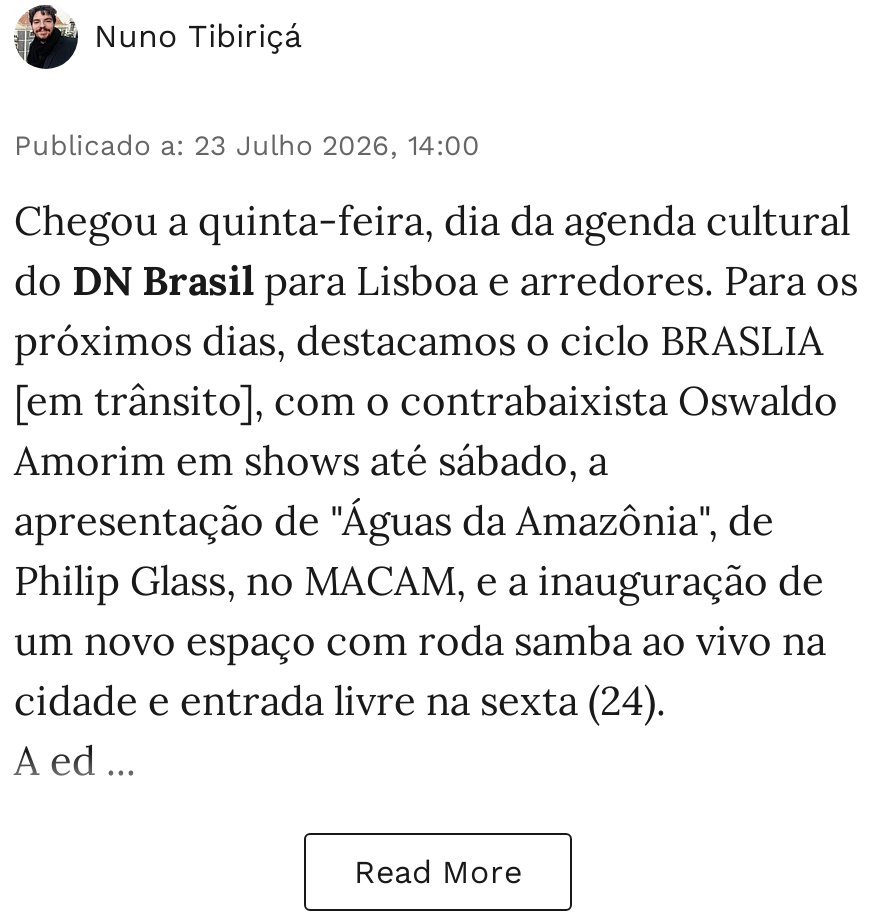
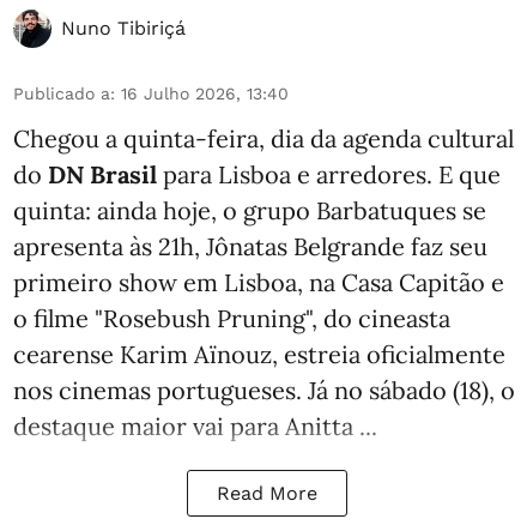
[14,129,480,161] Publicado a: 23 Julho 2026, 14:00 -> [13,83,289,102] Publicado a: 16 Julho 2026, 13:40
[14,255,858,785] do DN Brasil para Lisboa e arredores. Para os | próximos dias, destacamos o ciclo BRASLIA | [em trânsito], com o contrabaixista Oswaldo | Amorim em shows até sábado, a | apresentação de "Águas da Amazônia", de | Philip Glass, no MACAM, e a inauguração de | um novo espaço com roda samba ao vivo na | cidade e entrada livre na sexta (24). | A ed ... -> [13,159,515,441] do DN Brasil para Lisboa e arredores. E que | quinta: ainda hoje, o grupo Barbatuques se | apresenta às 21h, Jônatas Belgrande faz seu | primeiro show em Lisboa, na Casa Capitão e | o filme "Rosebush Pruning", do cineasta | cearense Karim Aïnouz, estreia oficialmente | nos cinemas portugueses. Já no sábado (18), o | destaque maior vai para Anitta ...

